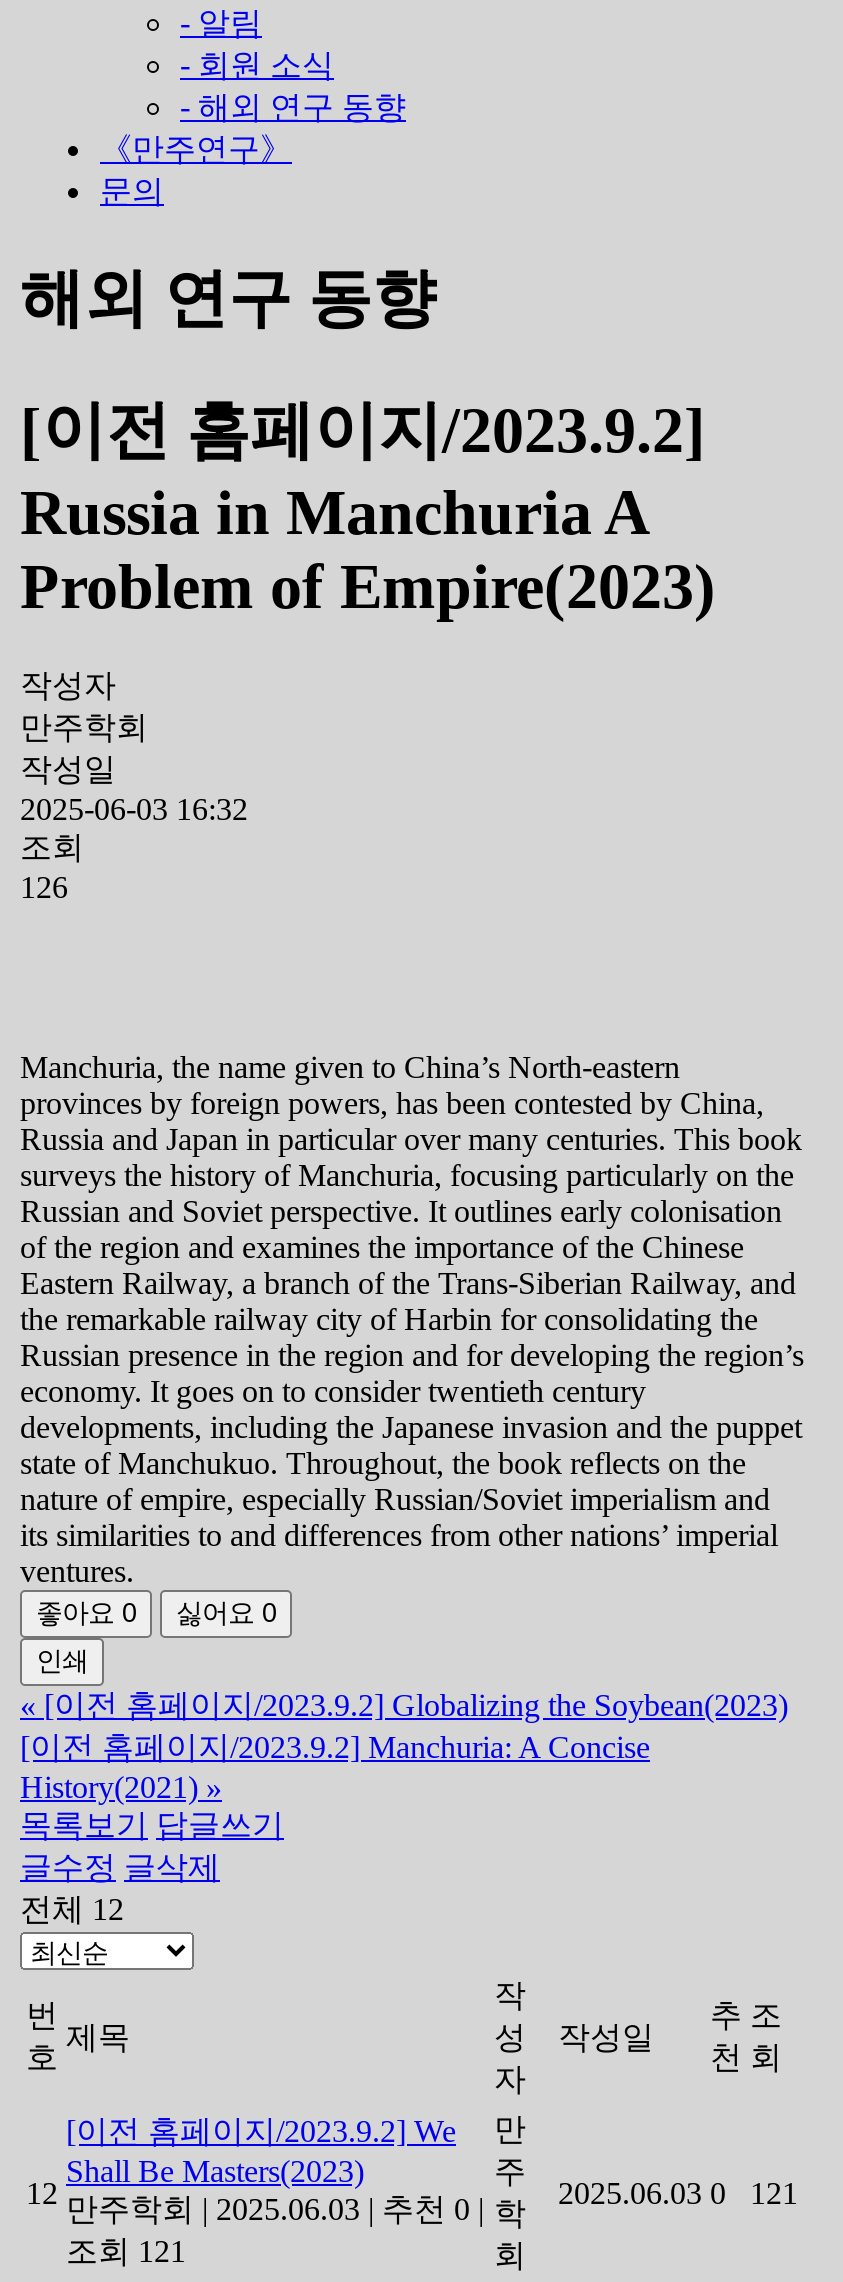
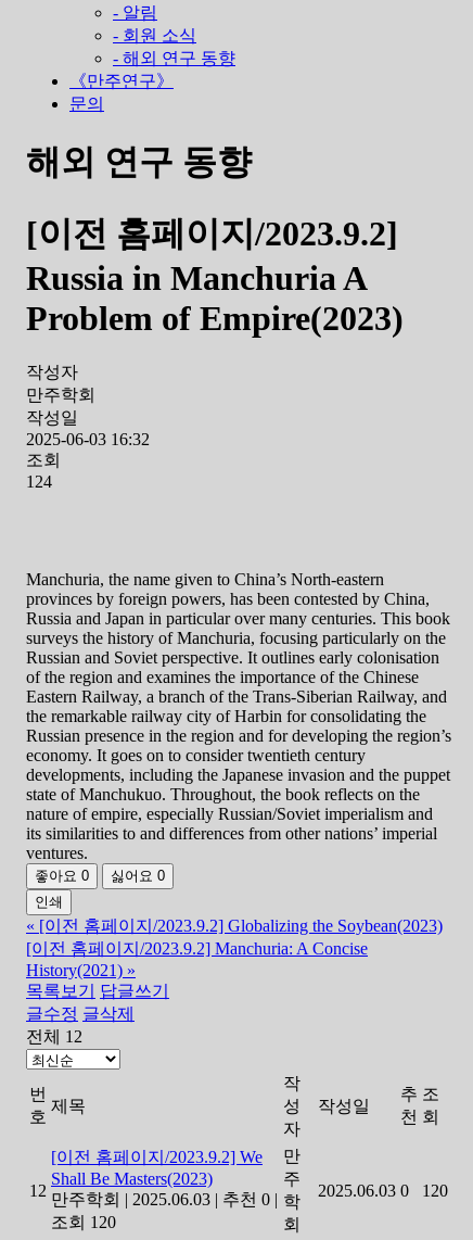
[20,870,68,904] 126 -> [26,472,52,491] 124
[558,2176,798,2210] 2025.06.03 0 121 -> [318,1181,448,1200] 2025.06.03 0 120
[66,2234,186,2268] 조회 121 -> [51,1213,116,1231] 조회 120

